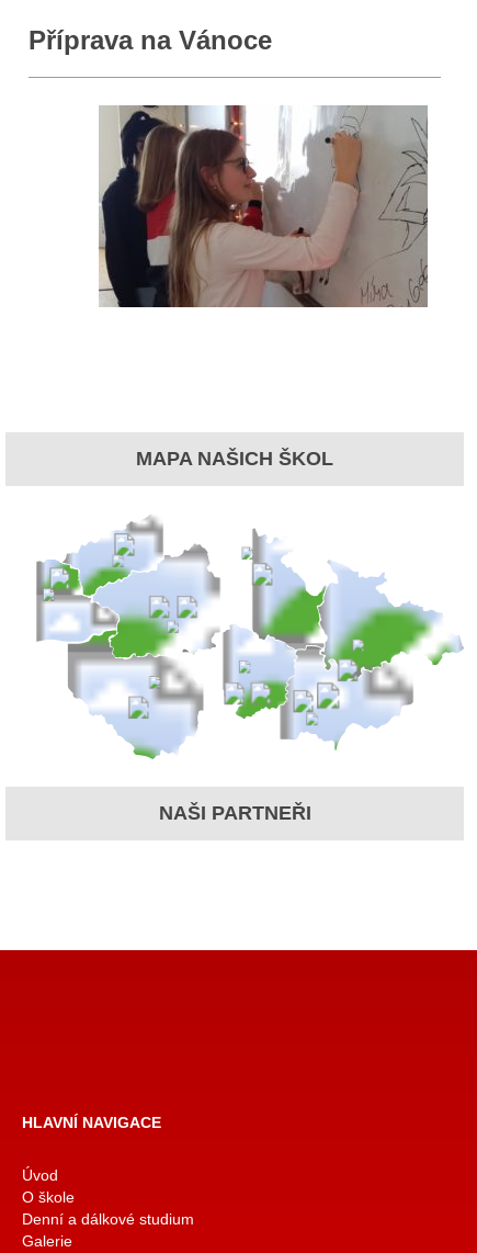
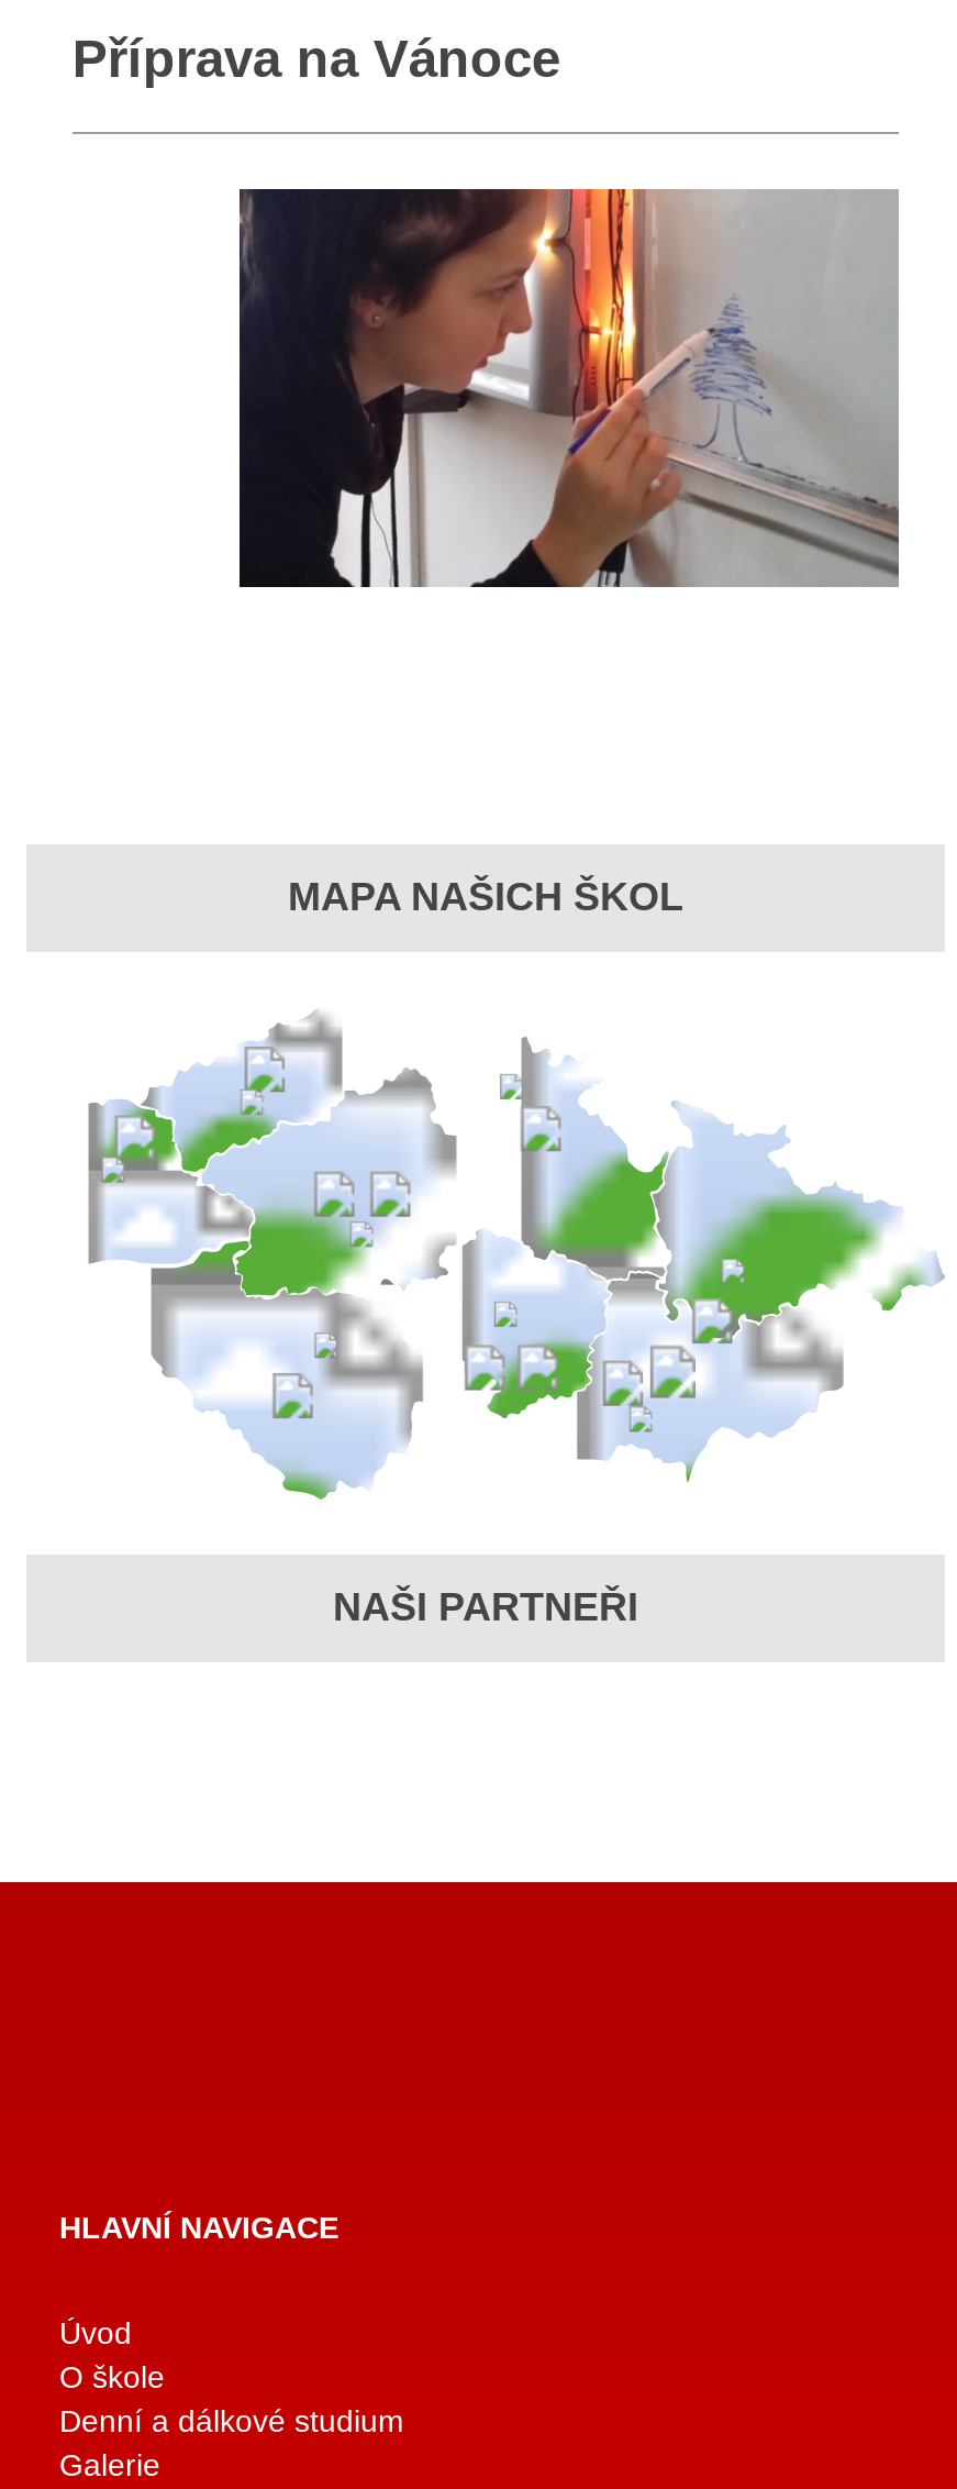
[98,105,441,308] [image] -> [213,187,901,594] [image]

